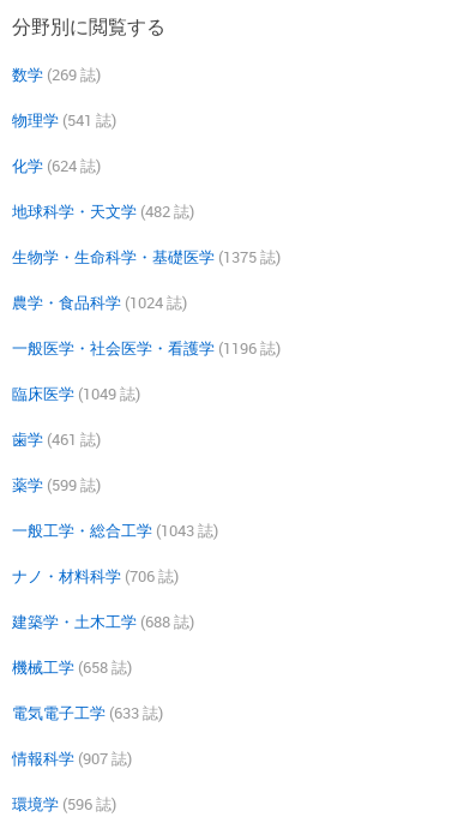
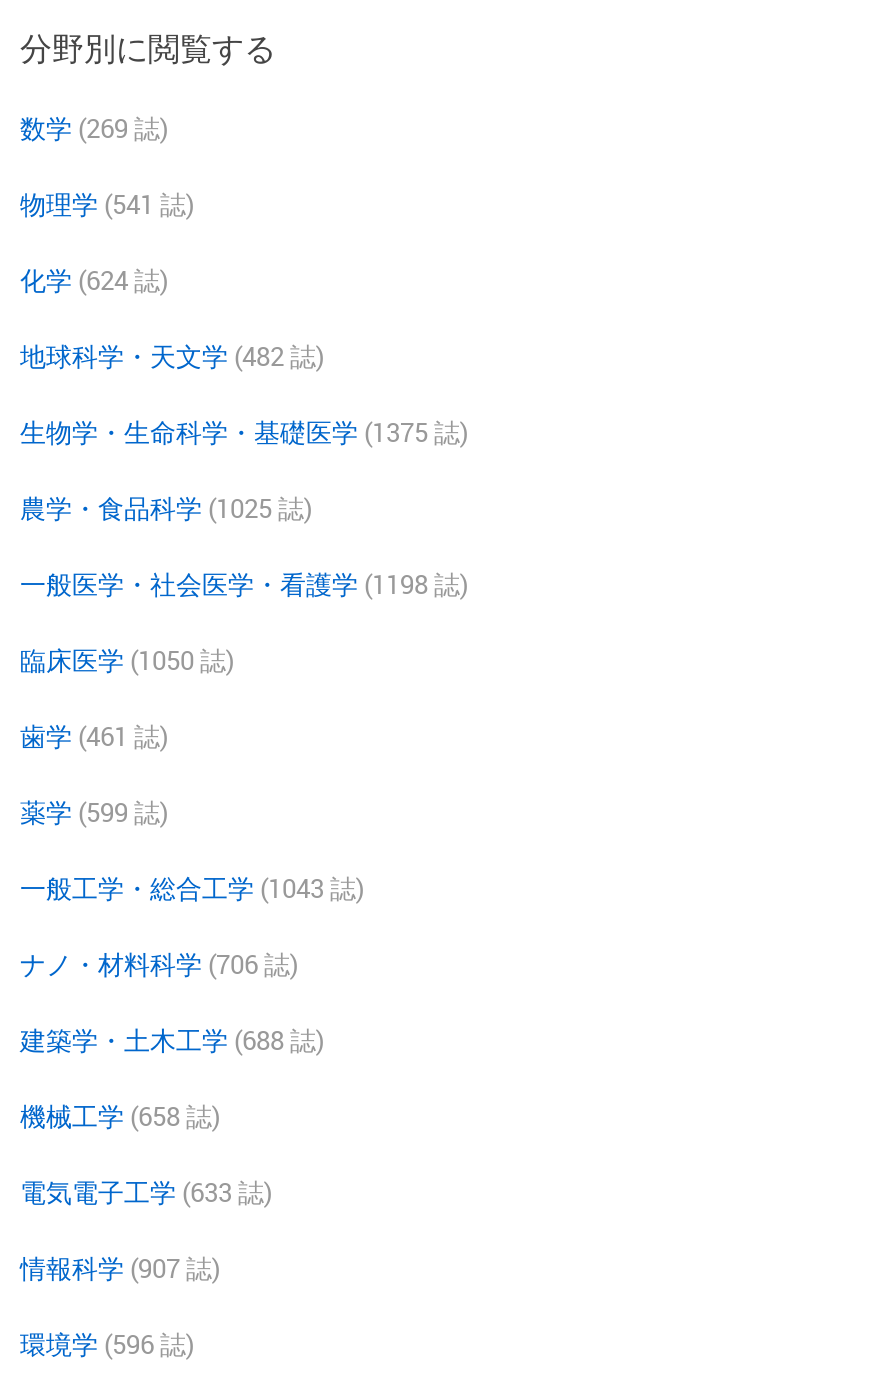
[12,292,187,313] 農学・食品科学 (1024 誌) -> [20,490,312,526] 農学・食品科学 (1025 誌)
[12,337,281,359] 一般医学・社会医学・看護学 (1196 誌) -> [20,566,468,602] 一般医学・社会医学・看護学 (1198 誌)
[12,383,140,404] 臨床医学 (1049 誌) -> [20,642,234,678] 臨床医学 (1050 誌)

